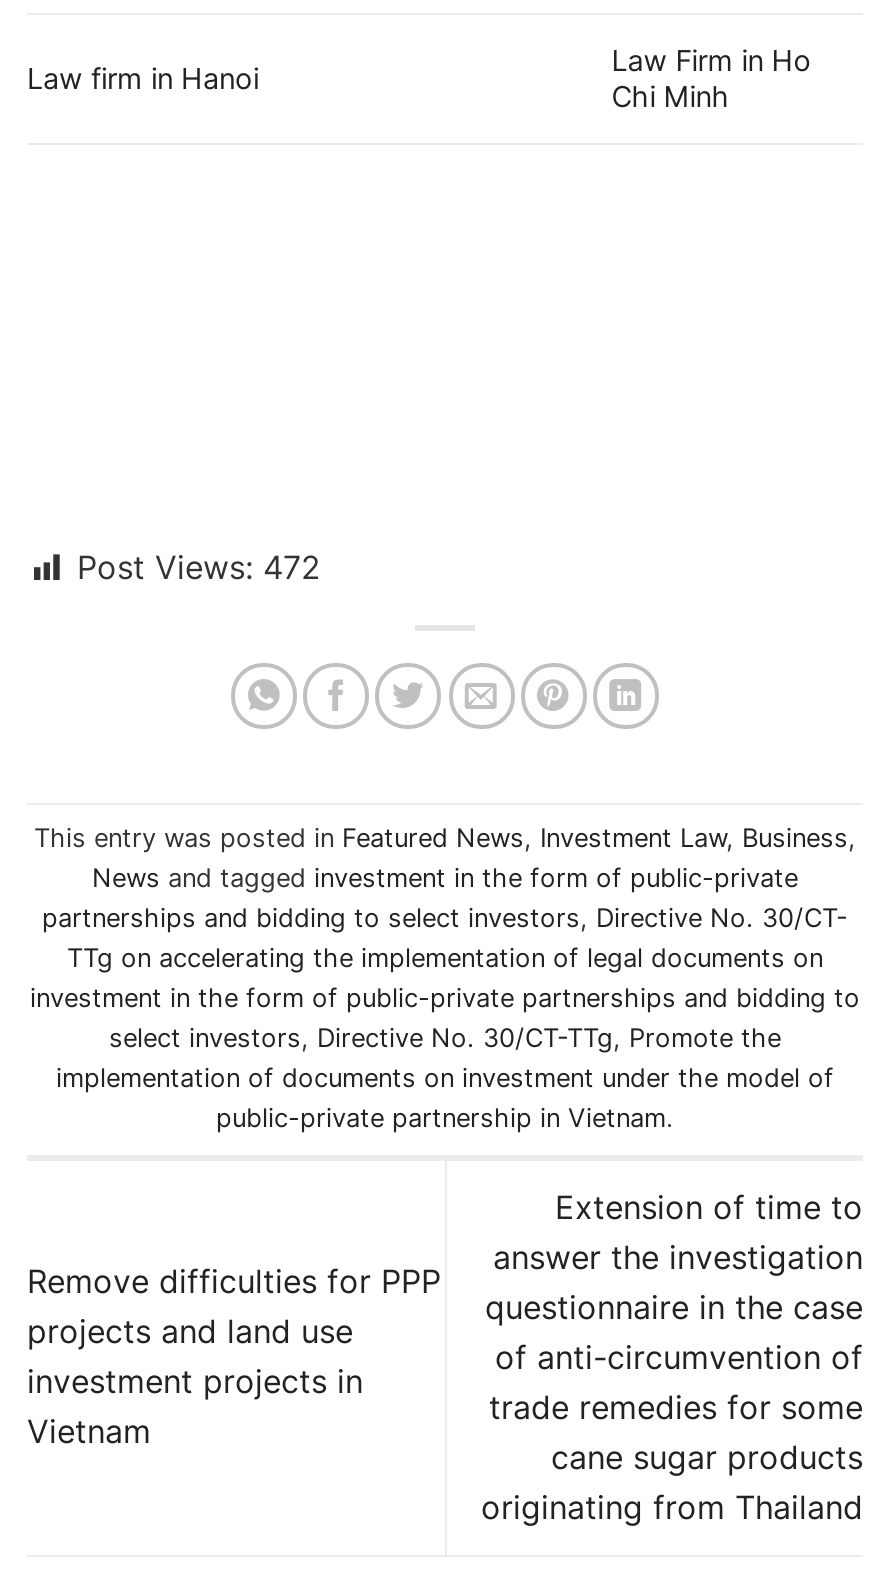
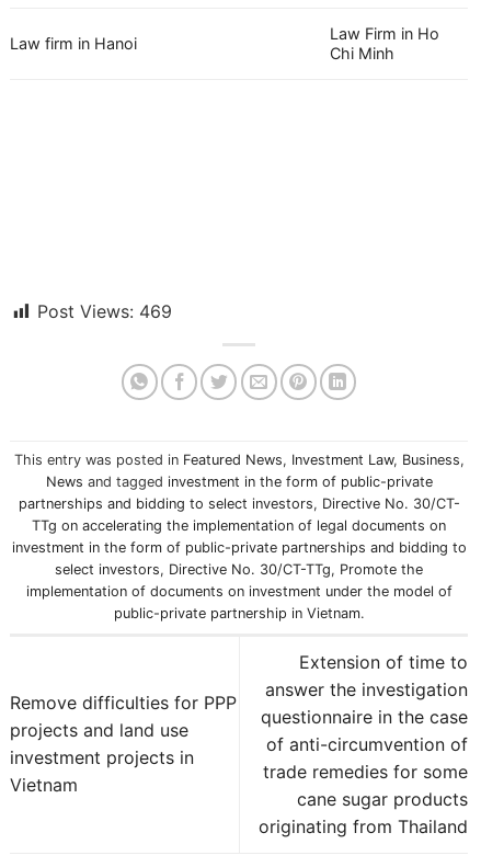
[77,548,321,588] Post Views: 472 -> [37,301,172,323] Post Views: 469

